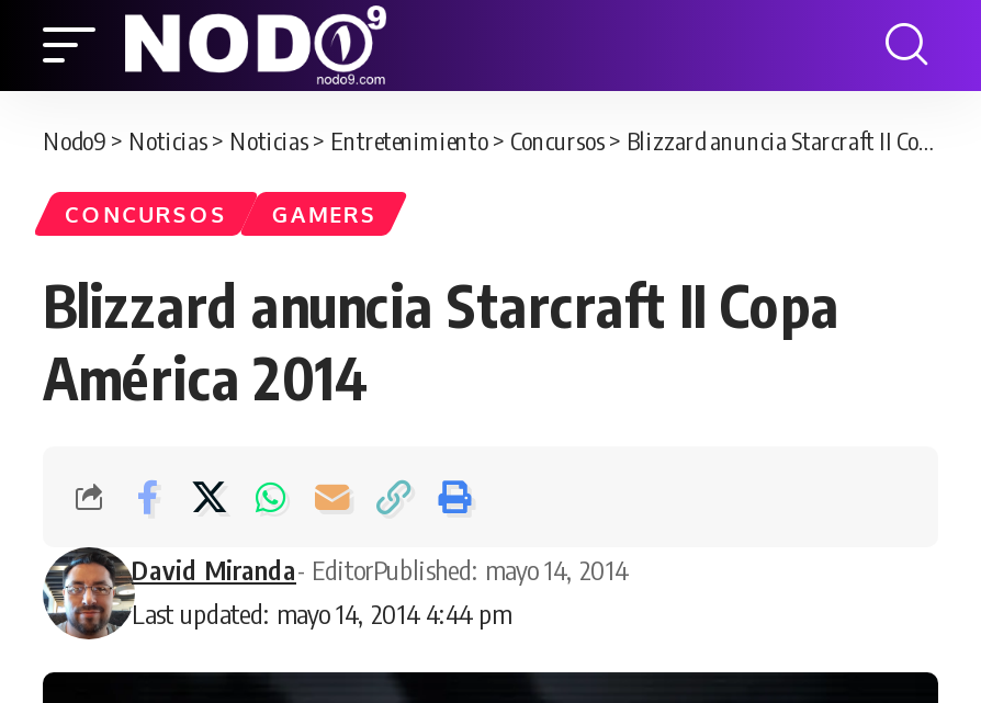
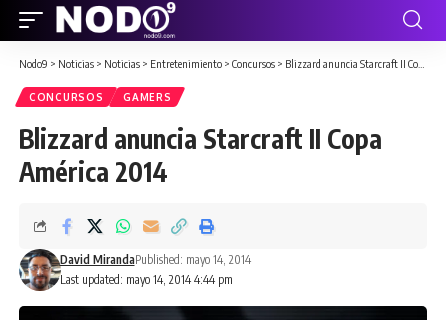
[132,554,628,587] David Miranda- EditorPublished: mayo 14, 2014 -> [59,252,250,267] David MirandaPublished: mayo 14, 2014

